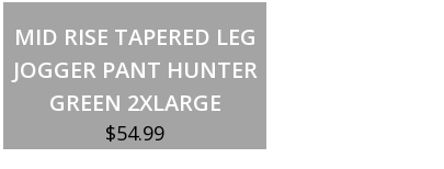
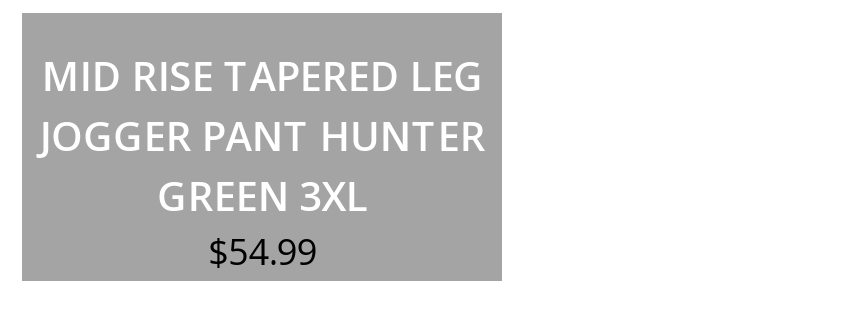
[49,88,221,118] GREEN 2XLARGE -> [157,169,367,223] GREEN 3XL

